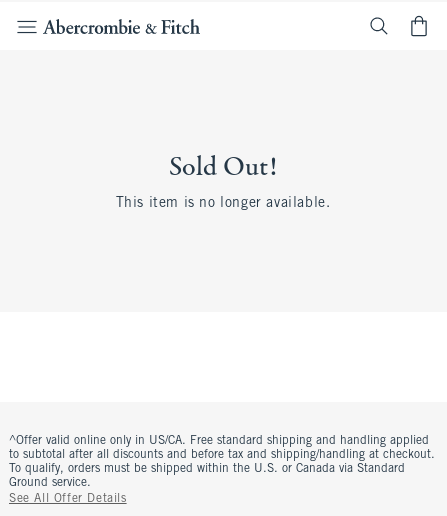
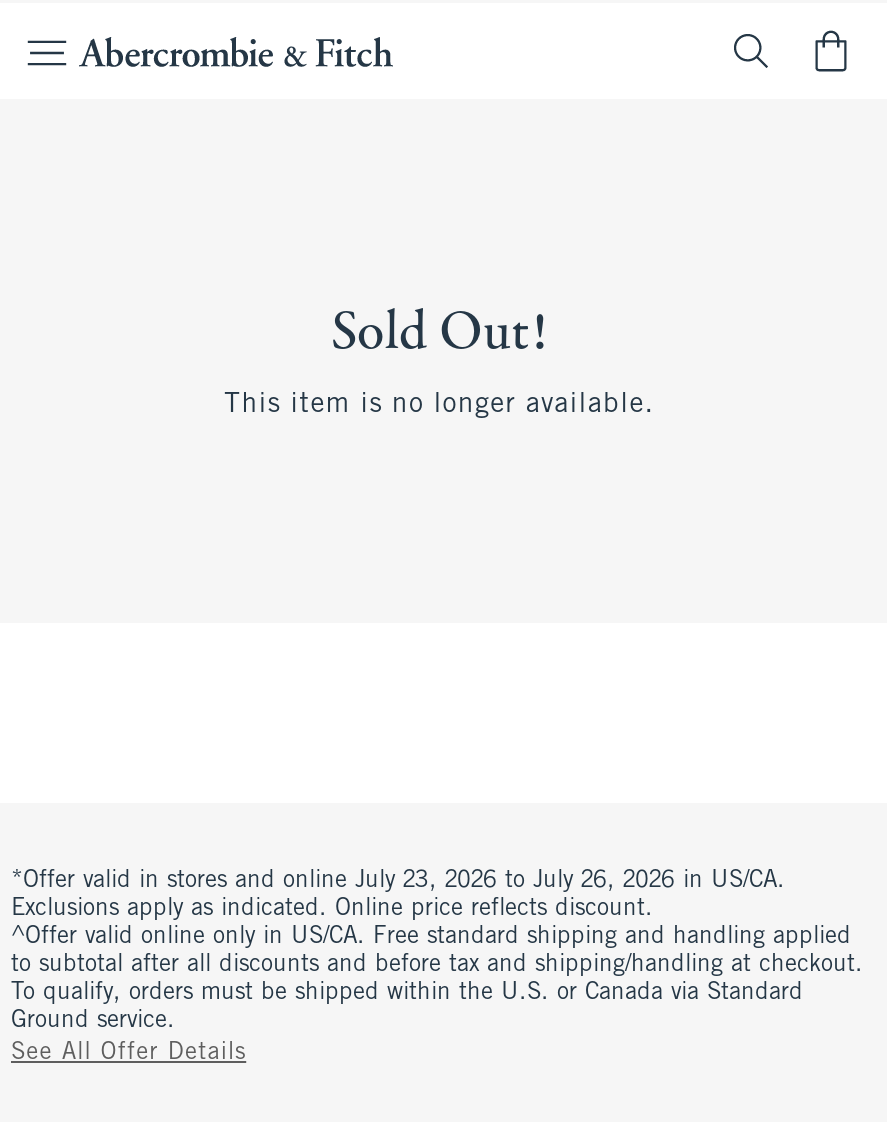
none -> [11,869,785,921] *Offer valid in stores and online July 23, 2026 to July 26, 2026 in US/CA. | Exclusions apply as indicated. Online price reflects discount.

